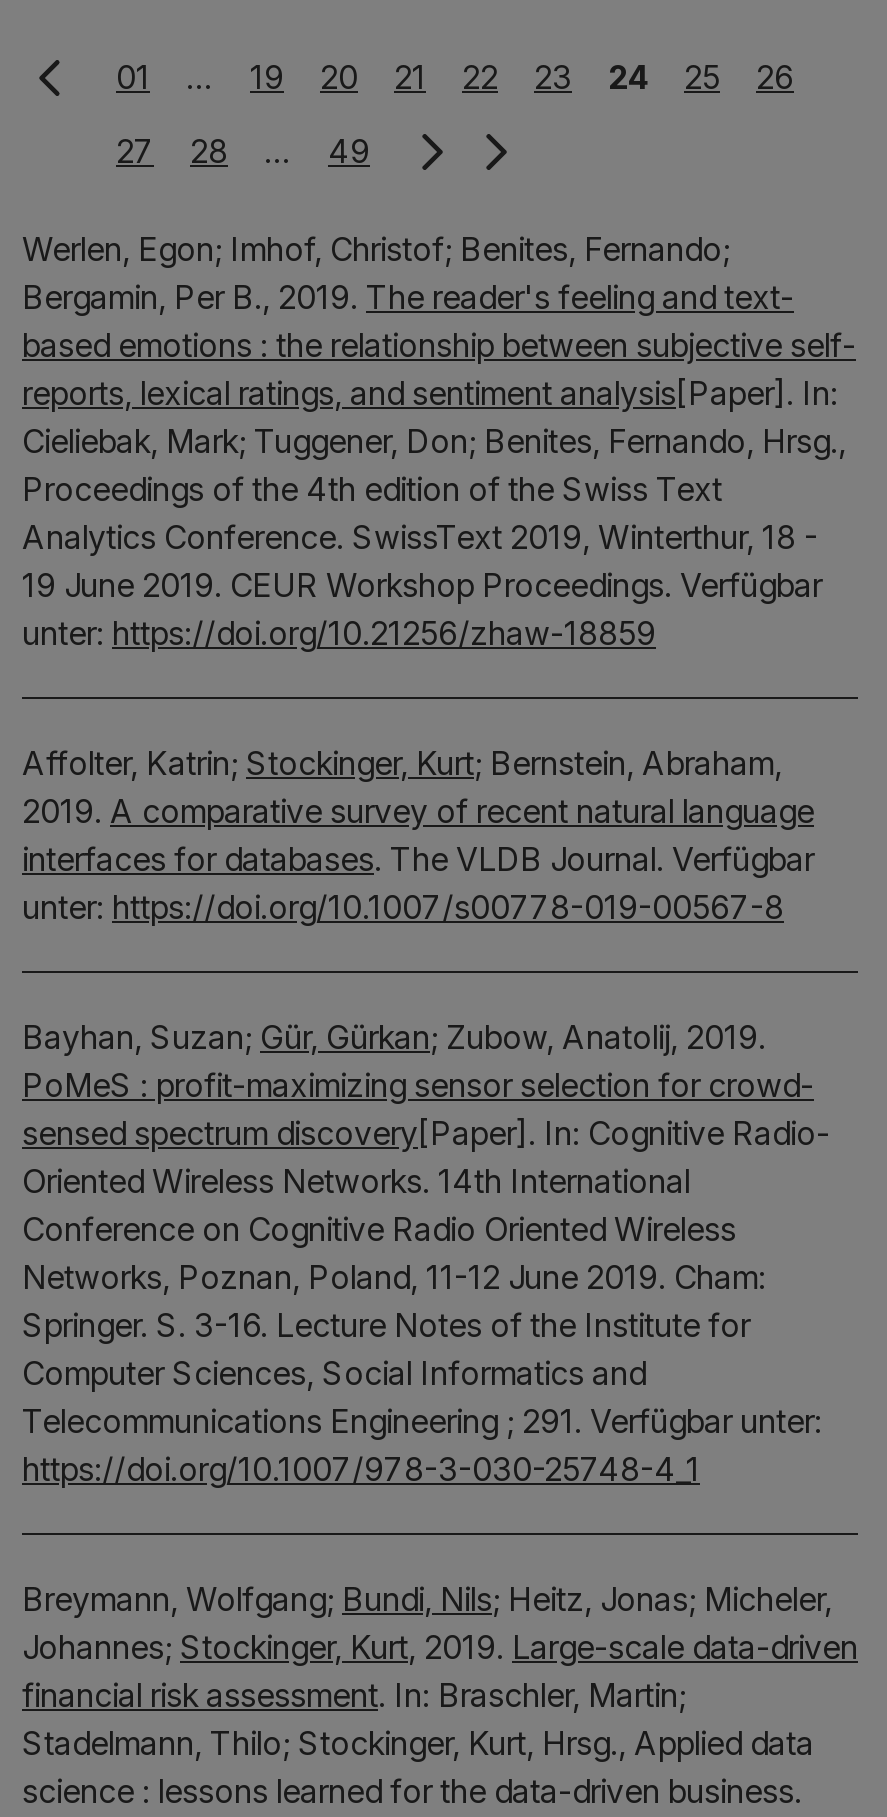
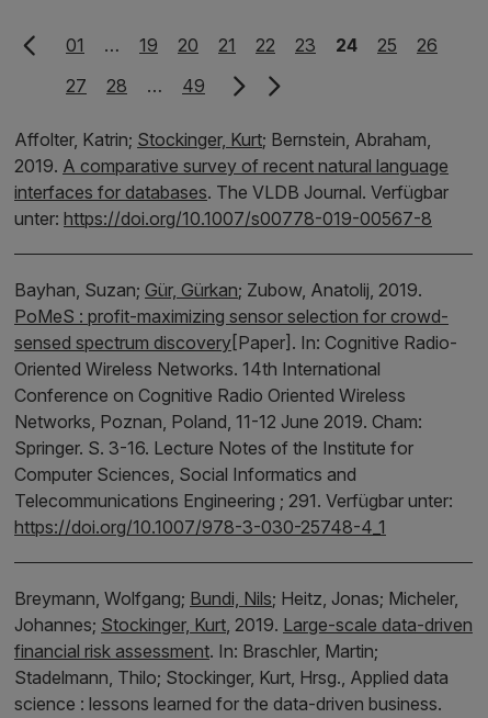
[22,229,856,653] Werlen, Egon; Imhof, Christof; Benites, Fernando; | Bergamin, Per B., 2019. The reader's feeling and text- | based emotions : the relationship between subjective self- | reports, lexical ratings, and sentiment analysis[Paper]. In: | Cieliebak, Mark; Tuggener, Don; Benites, Fernando, Hrsg., | Proceedings of the 4th edition of the Swiss Text | Analytics Conference. SwissText 2019, Winterthur, 18 - | 19 June 2019. CEUR Workshop Proceedings. Verfügbar | unter: https://doi.org/10.21256/zhaw-18859 -> none

